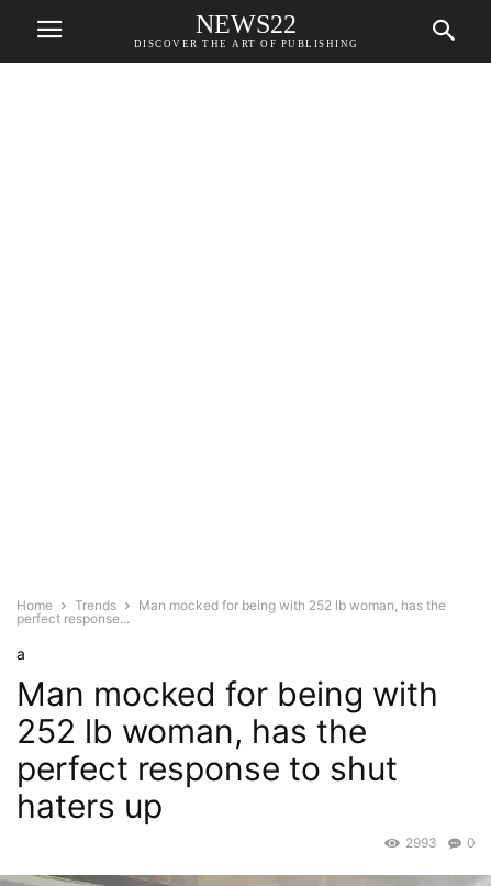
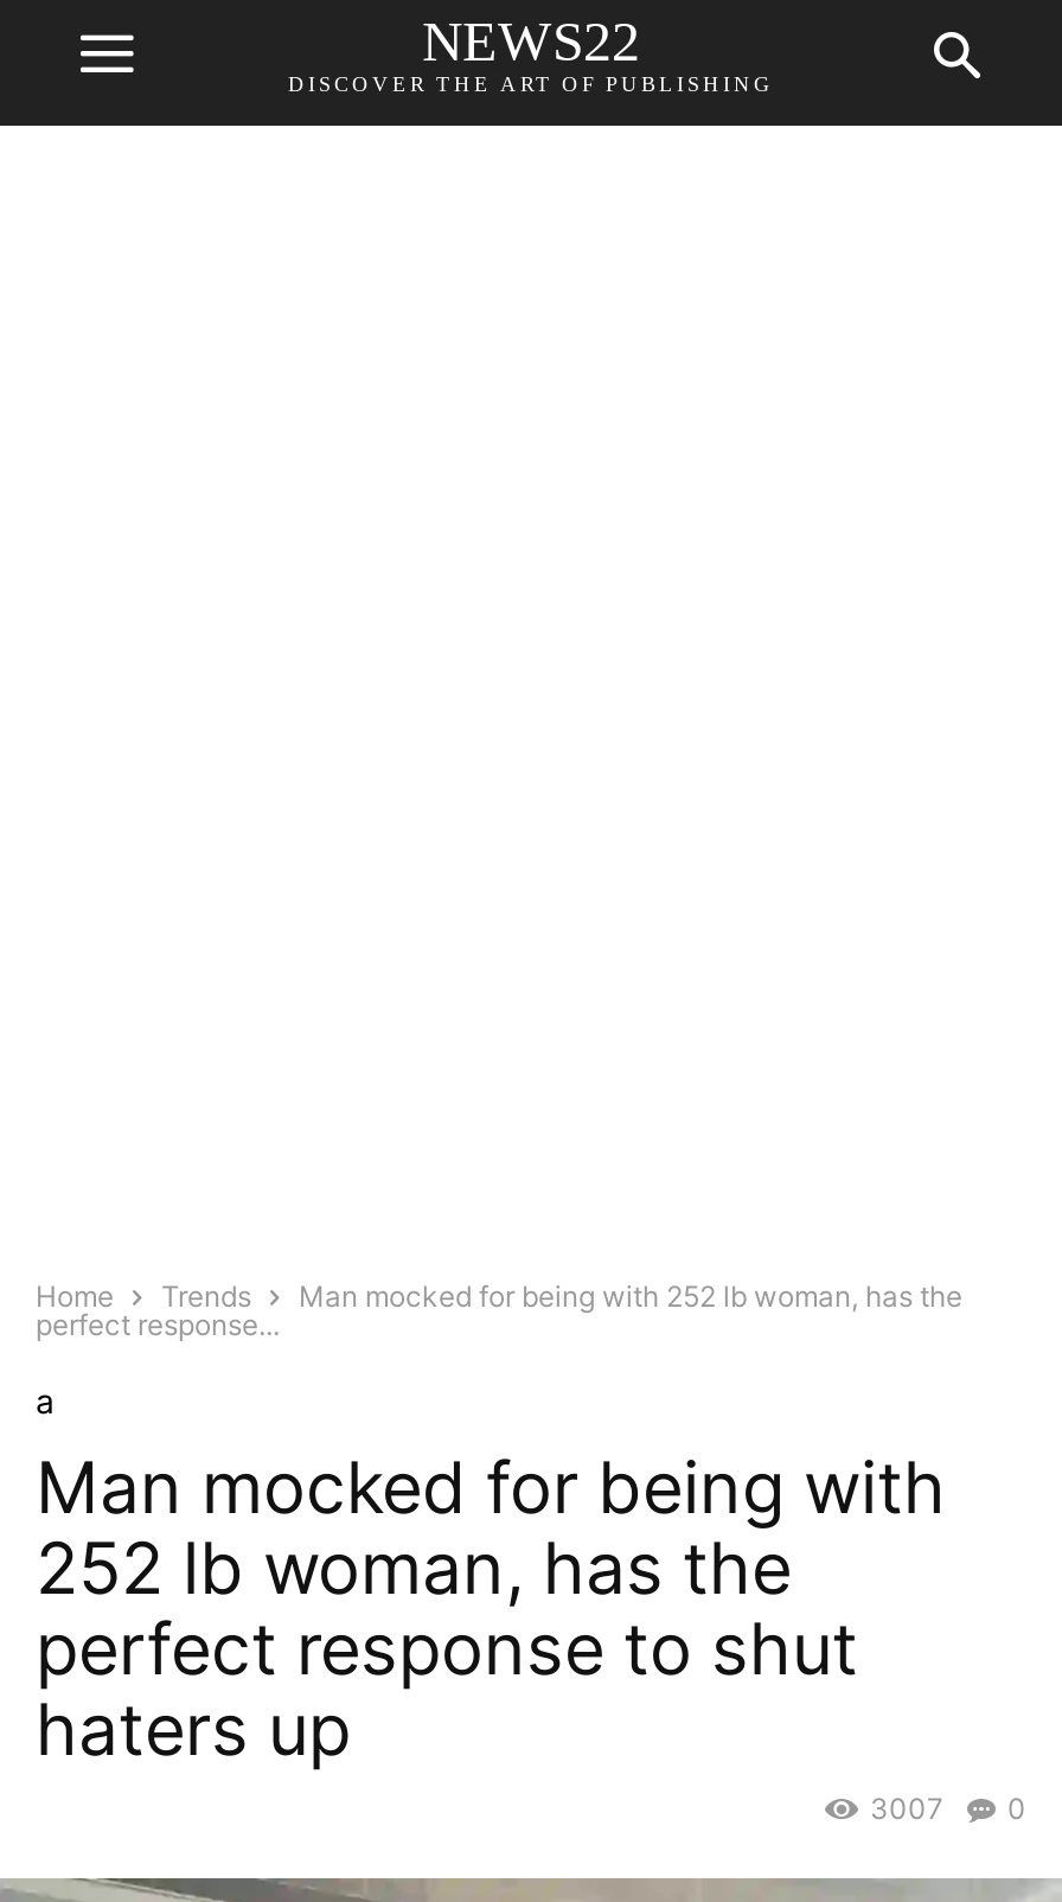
[405,834,476,851] 2993 0 -> [870,1791,1026,1826] 3007 0

